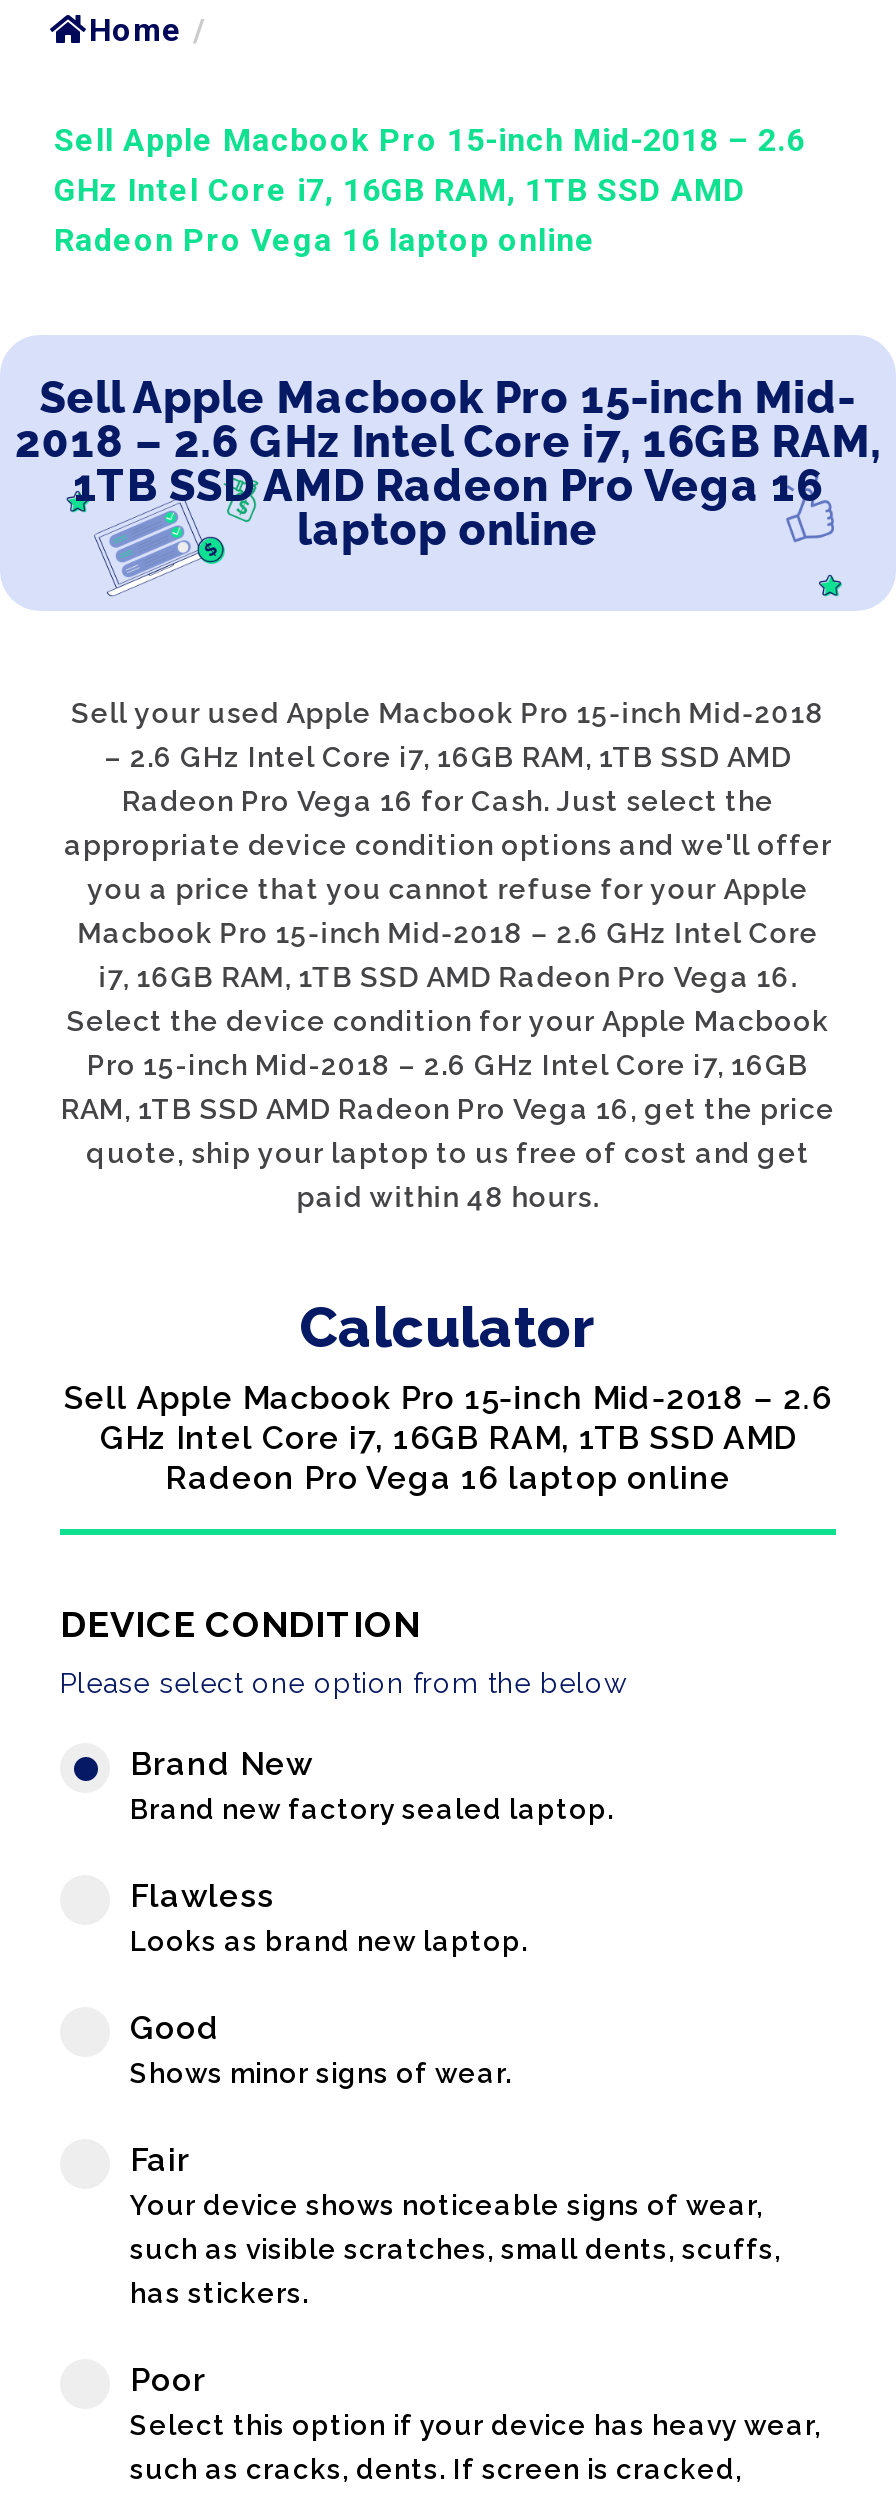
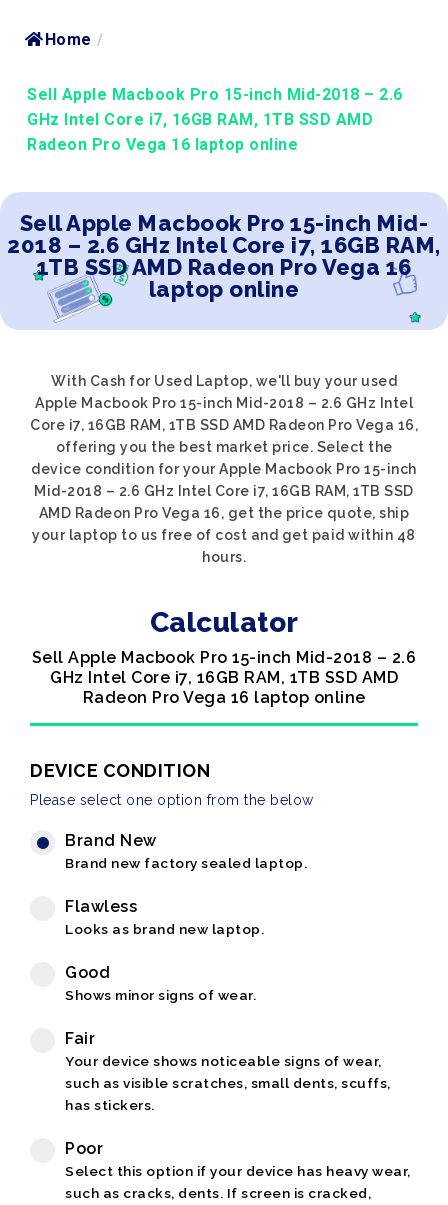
[61,697,835,1213] Sell your used Apple Macbook Pro 15-inch Mid-2018 | – 2.6 GHz Intel Core i7, 16GB RAM, 1TB SSD AMD | Radeon Pro Vega 16 for Cash. Just select the | appropriate device condition options and we'll offer | you a price that you cannot refuse for your Apple | Macbook Pro 15-inch Mid-2018 – 2.6 GHz Intel Core | i7, 16GB RAM, 1TB SSD AMD Radeon Pro Vega 16. | Select the device condition for your Apple Macbook | Pro 15-inch Mid-2018 – 2.6 GHz Intel Core i7, 16GB | RAM, 1TB SSD AMD Radeon Pro Vega 16, get the price | quote, ship your laptop to us free of cost and get | paid within 48 hours. -> [30,373,418,565] With Cash for Used Laptop, we'll buy your used | Apple Macbook Pro 15-inch Mid-2018 – 2.6 GHz Intel | Core i7, 16GB RAM, 1TB SSD AMD Radeon Pro Vega 16, | offering you the best market price. Select the | device condition for your Apple Macbook Pro 15-inch | Mid-2018 – 2.6 GHz Intel Core i7, 16GB RAM, 1TB SSD | AMD Radeon Pro Vega 16, get the price quote, ship | your laptop to us free of cost and get paid within 48 | hours.

